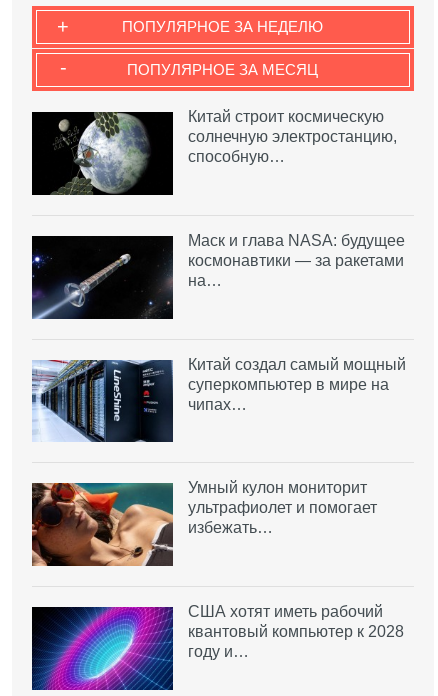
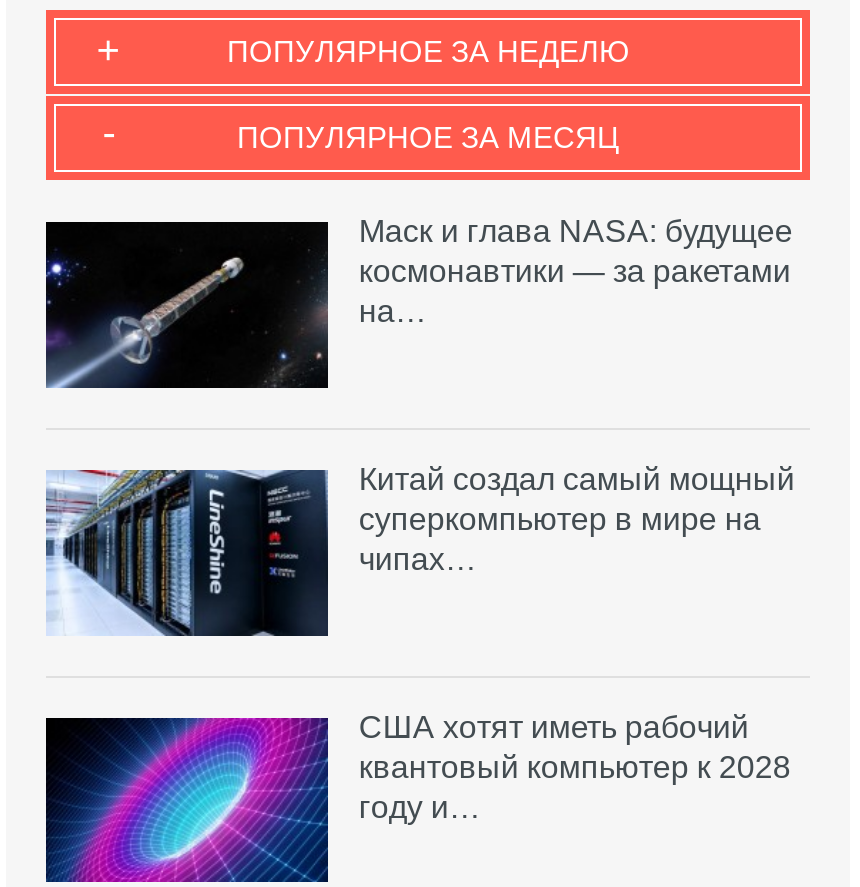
[31,108,397,196] [image] | Китай строит космическую | солнечную электростанцию, | способную… -> none
[31,479,377,567] [image] | Умный кулон мониторит | ультрафиолет и помогает | избежать… -> none

